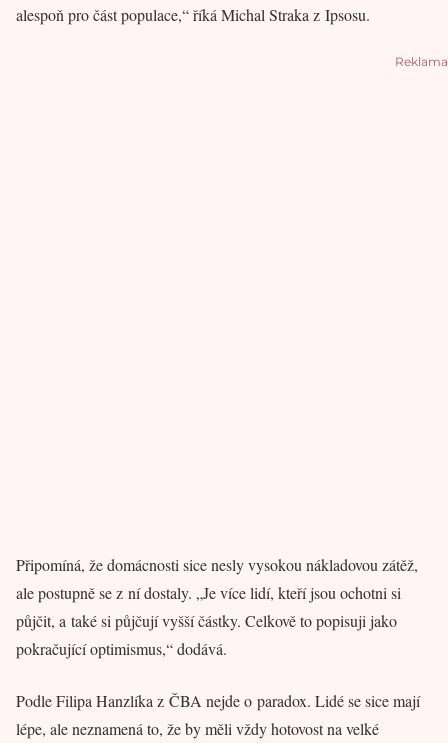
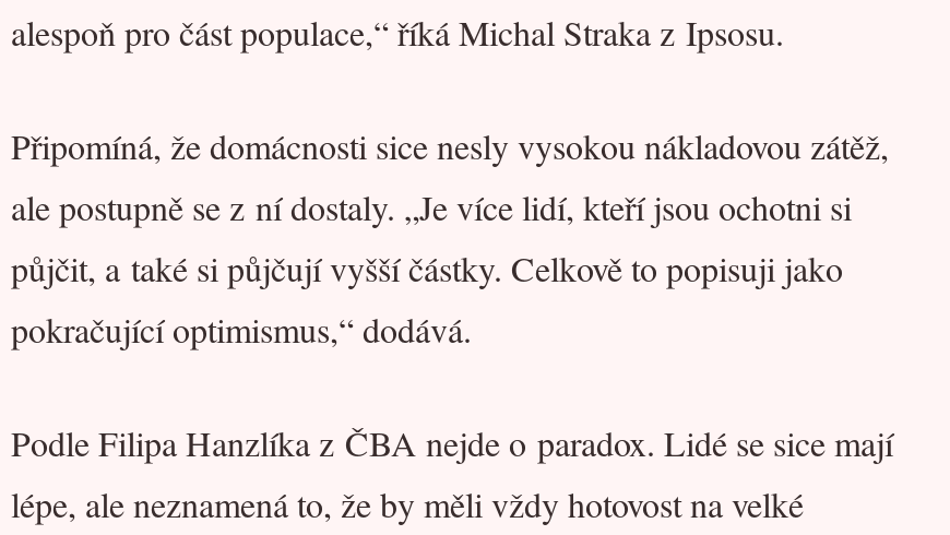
[395,54,448,69] Reklama -> none

